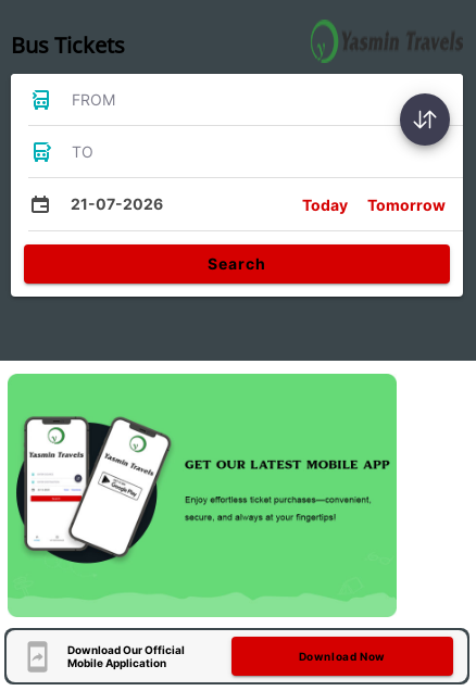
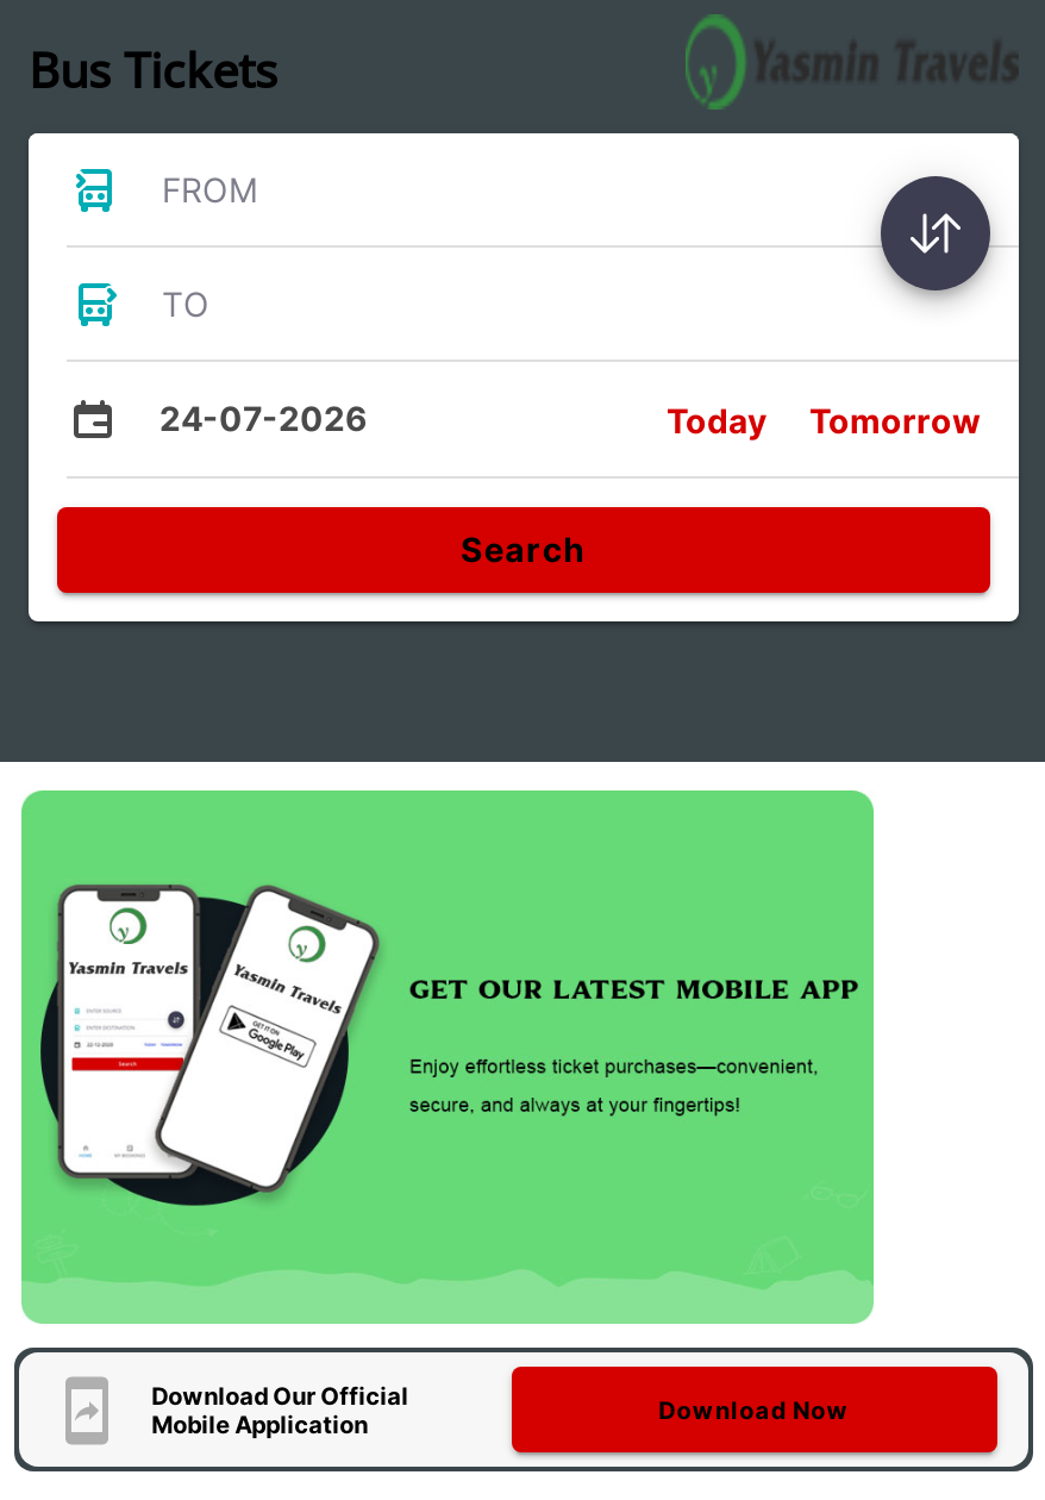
[71,194,163,213] 21-07-2026 -> [159,398,367,438] 24-07-2026

